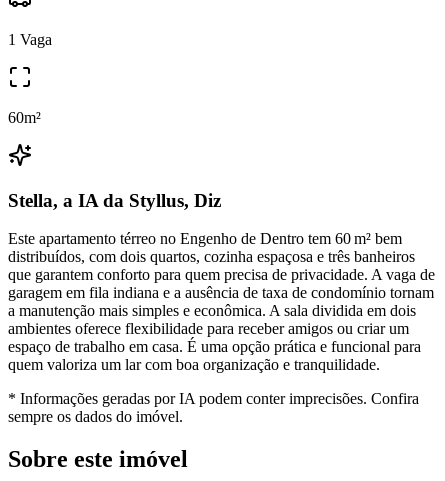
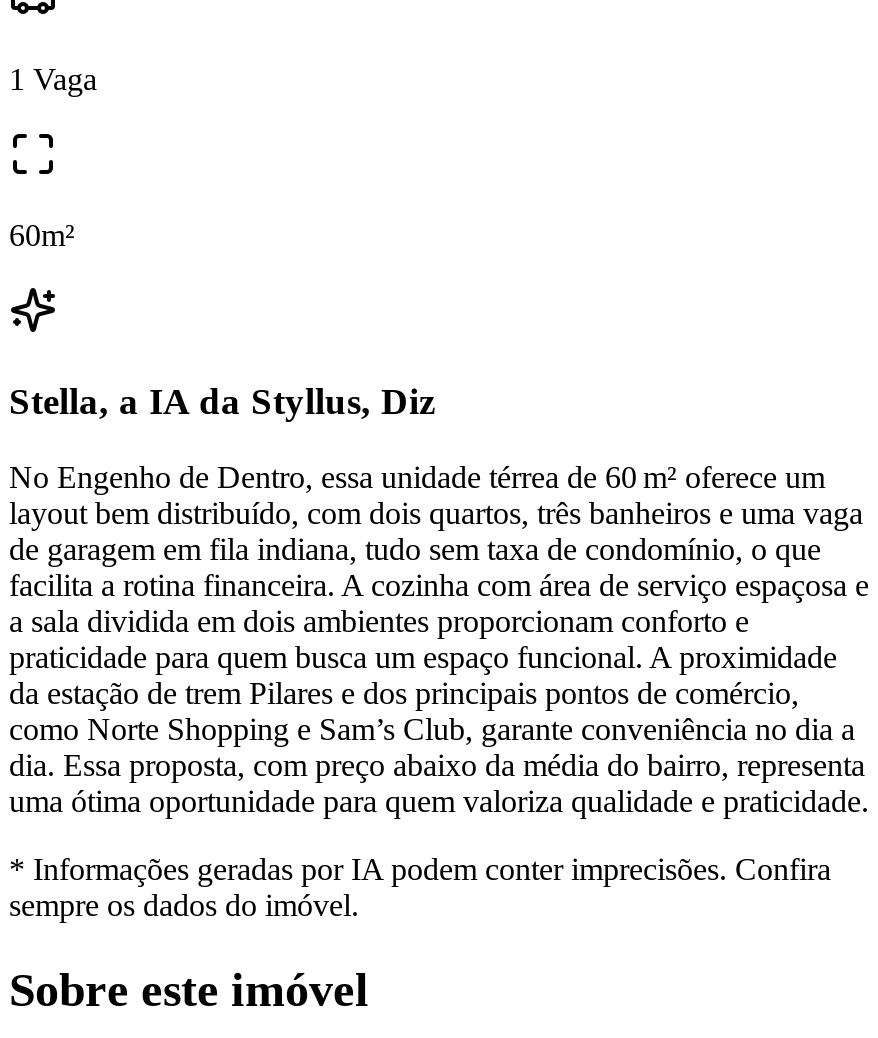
[8,230,435,373] Este apartamento térreo no Engenho de Dentro tem 60 m² bem | distribuídos, com dois quartos, cozinha espaçosa e três banheiros | que garantem conforto para quem precisa de privacidade. A vaga de | garagem em fila indiana e a ausência de taxa de condomínio tornam | a manutenção mais simples e econômica. A sala dividida em dois | ambientes oferece flexibilidade para receber amigos ou criar um | espaço de trabalho em casa. É uma opção prática e funcional para | quem valoriza um lar com boa organização e tranquilidade. -> [9,461,869,819] No Engenho de Dentro, essa unidade térrea de 60 m² oferece um | layout bem distribuído, com dois quartos, três banheiros e uma vaga | de garagem em fila indiana, tudo sem taxa de condomínio, o que | facilita a rotina financeira. A cozinha com área de serviço espaçosa e | a sala dividida em dois ambientes proporcionam conforto e | praticidade para quem busca um espaço funcional. A proximidade | da estação de trem Pilares e dos principais pontos de comércio, | como Norte Shopping e Sam’s Club, garante conveniência no dia a | dia. Essa proposta, com preço abaixo da média do bairro, representa | uma ótima oportunidade para quem valoriza qualidade e praticidade.

